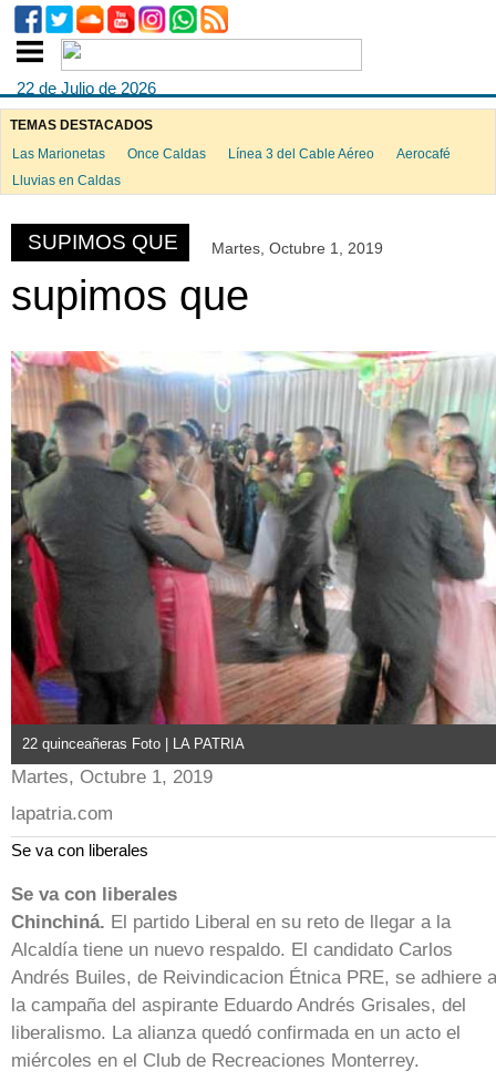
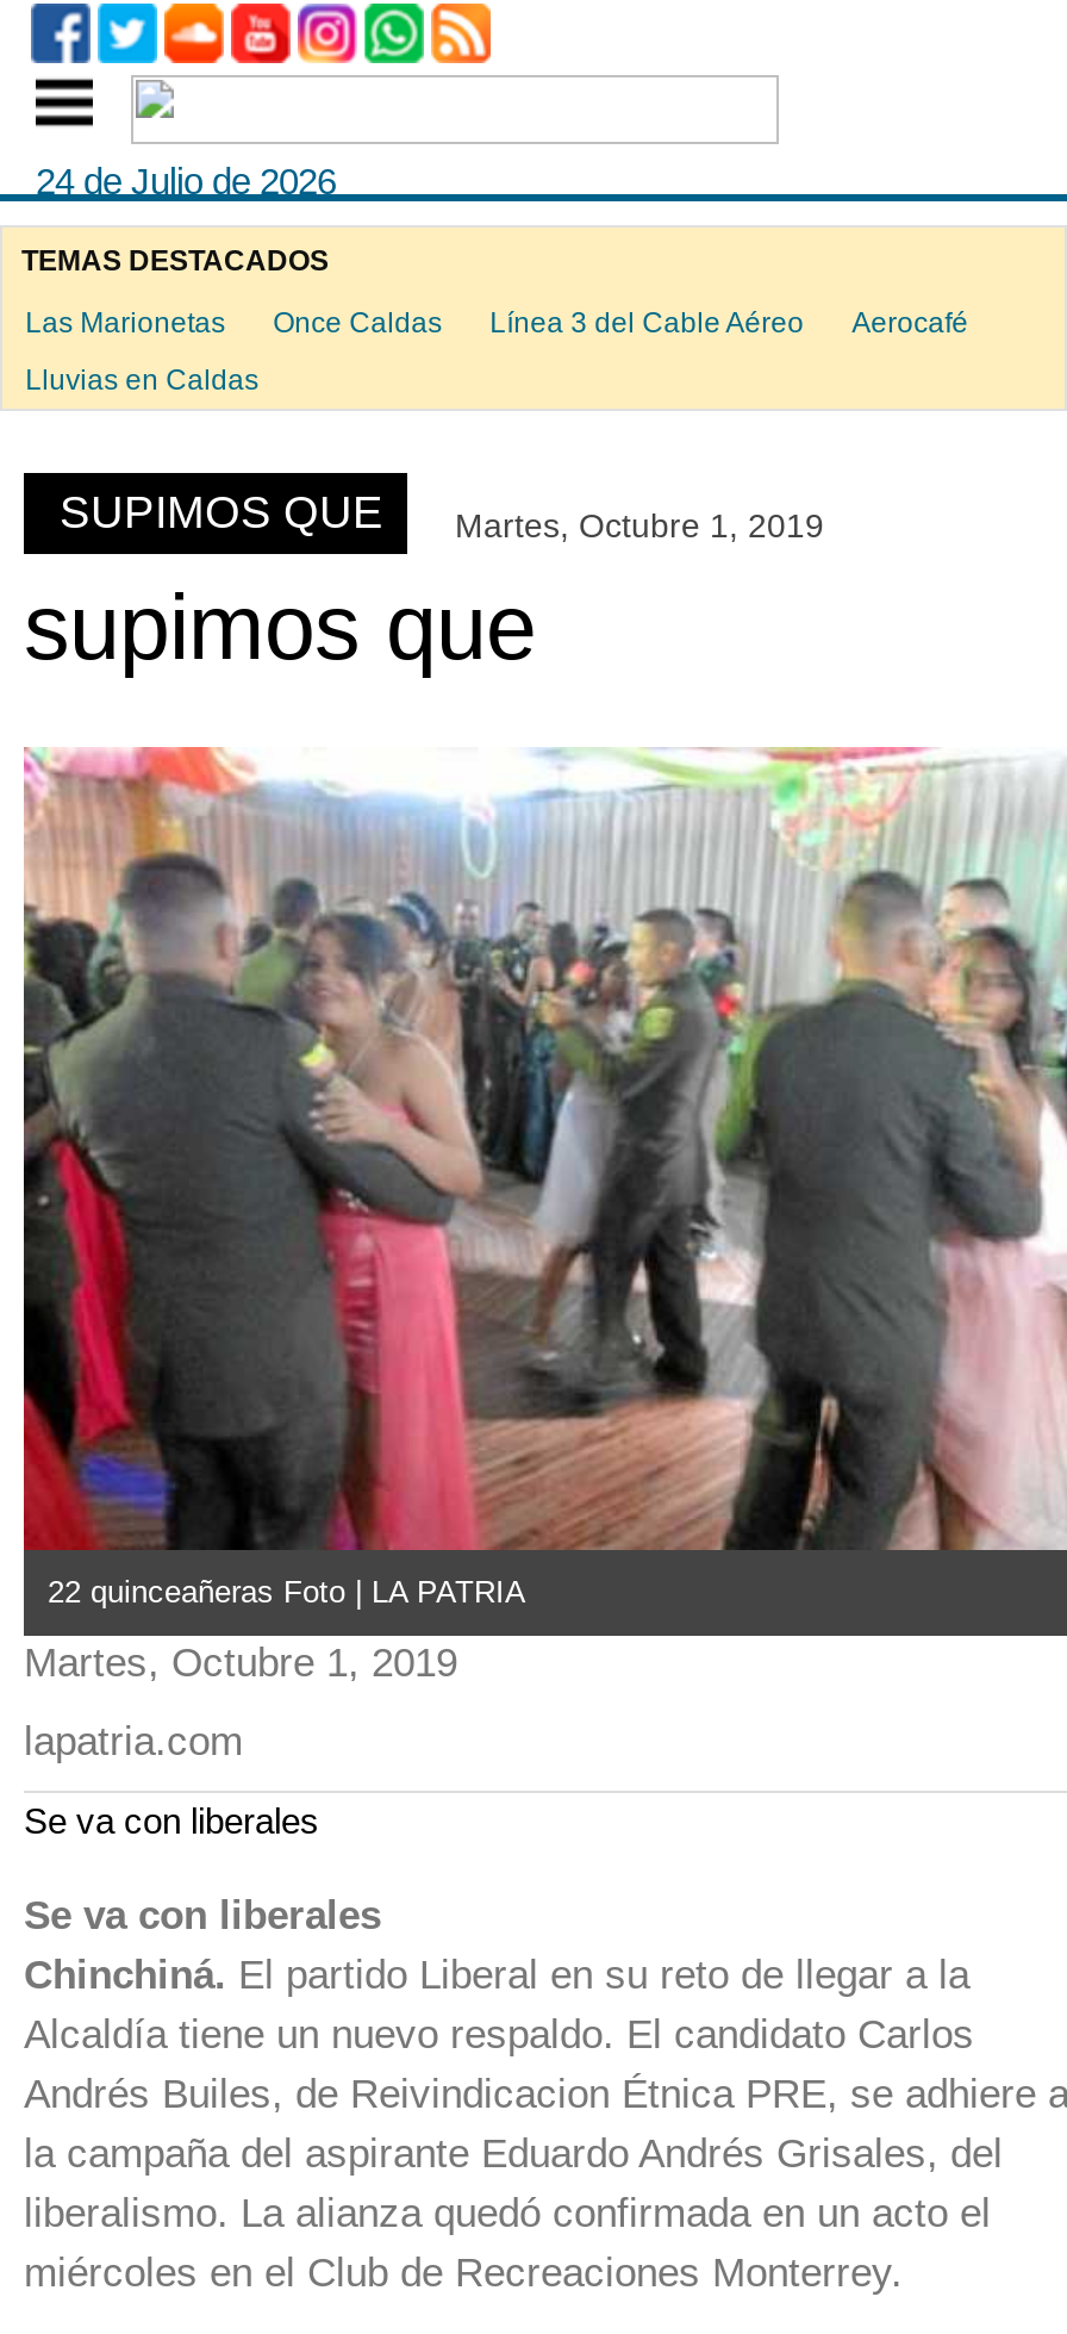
[17,79,156,97] 22 de Julio de 2026 -> [36,161,336,201] 24 de Julio de 2026

